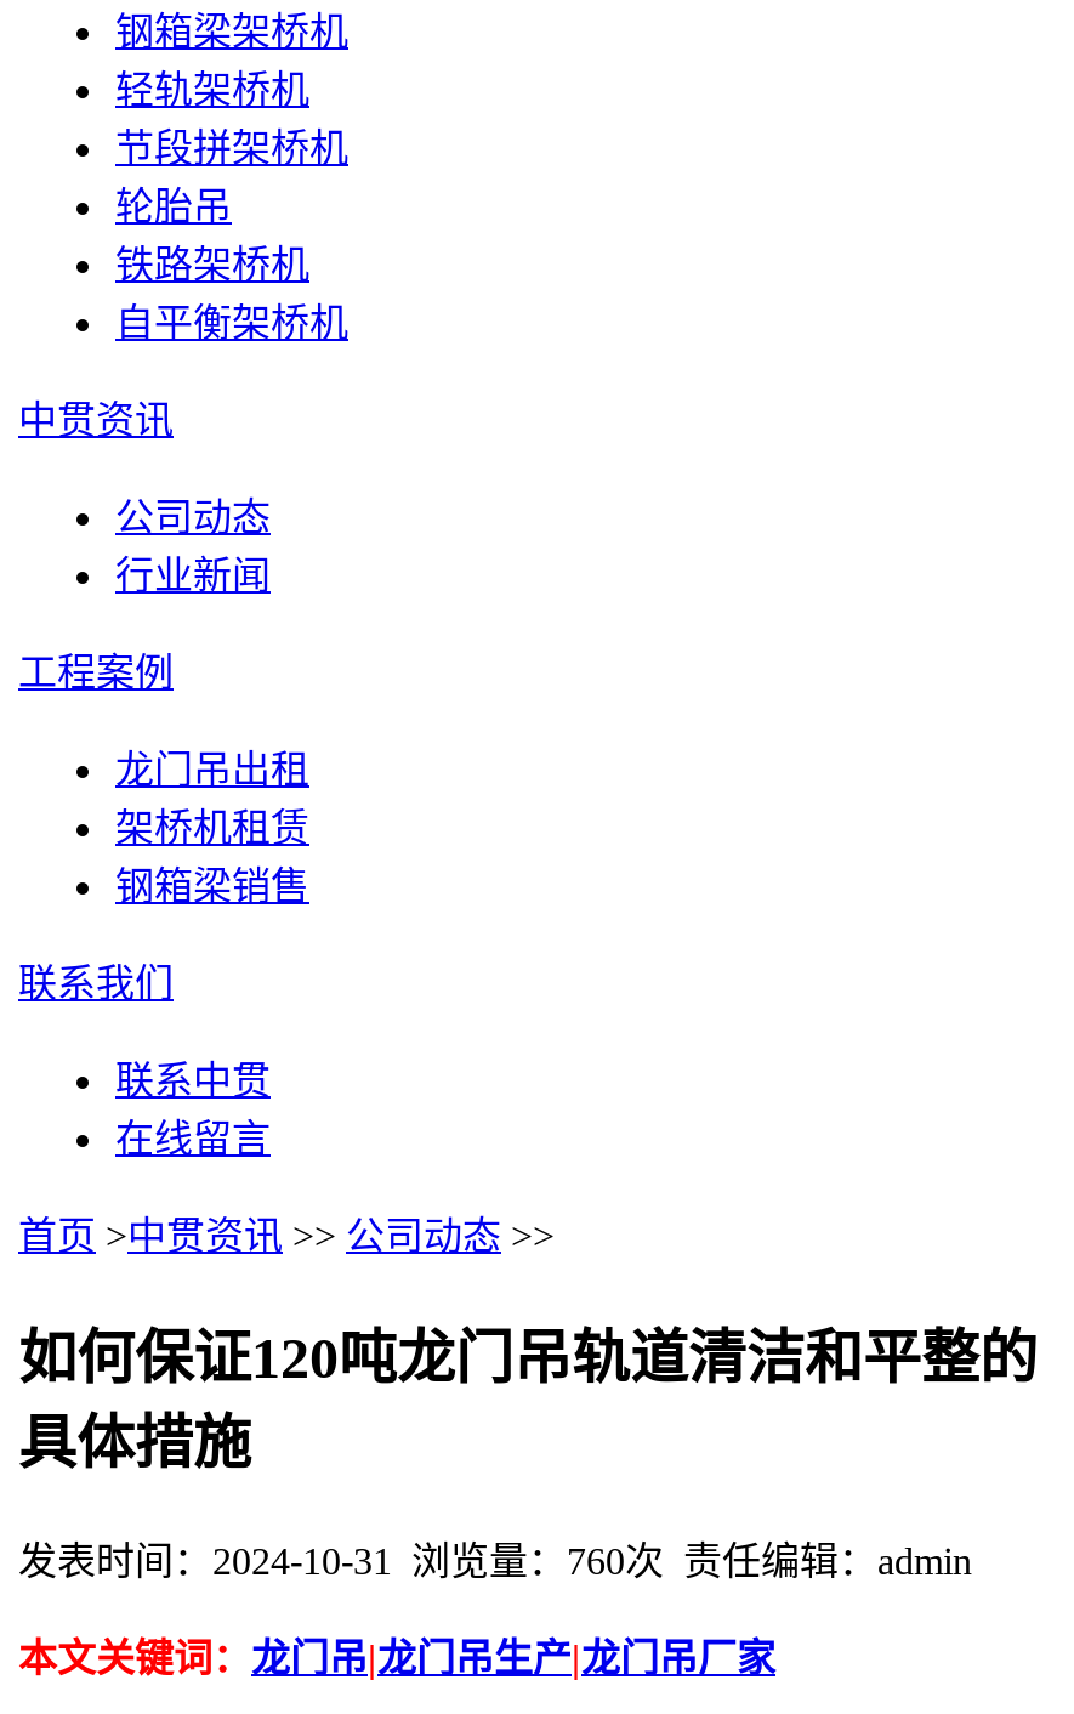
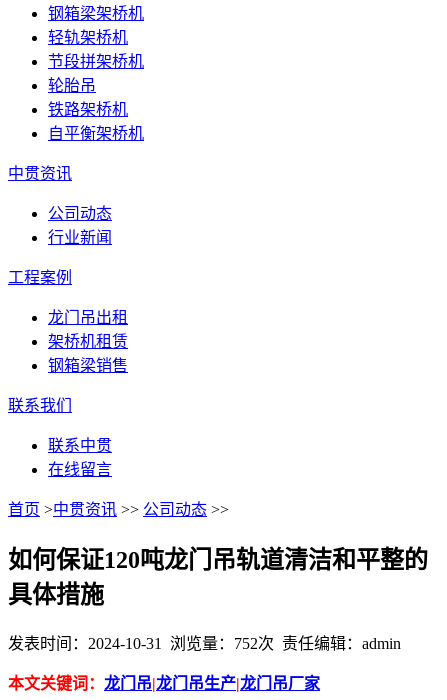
[18,1539,972,1581] 发表时间：2024-10-31 浏览量：760次 责任编辑：admin -> [8,635,401,652] 发表时间：2024-10-31 浏览量：752次 责任编辑：admin

